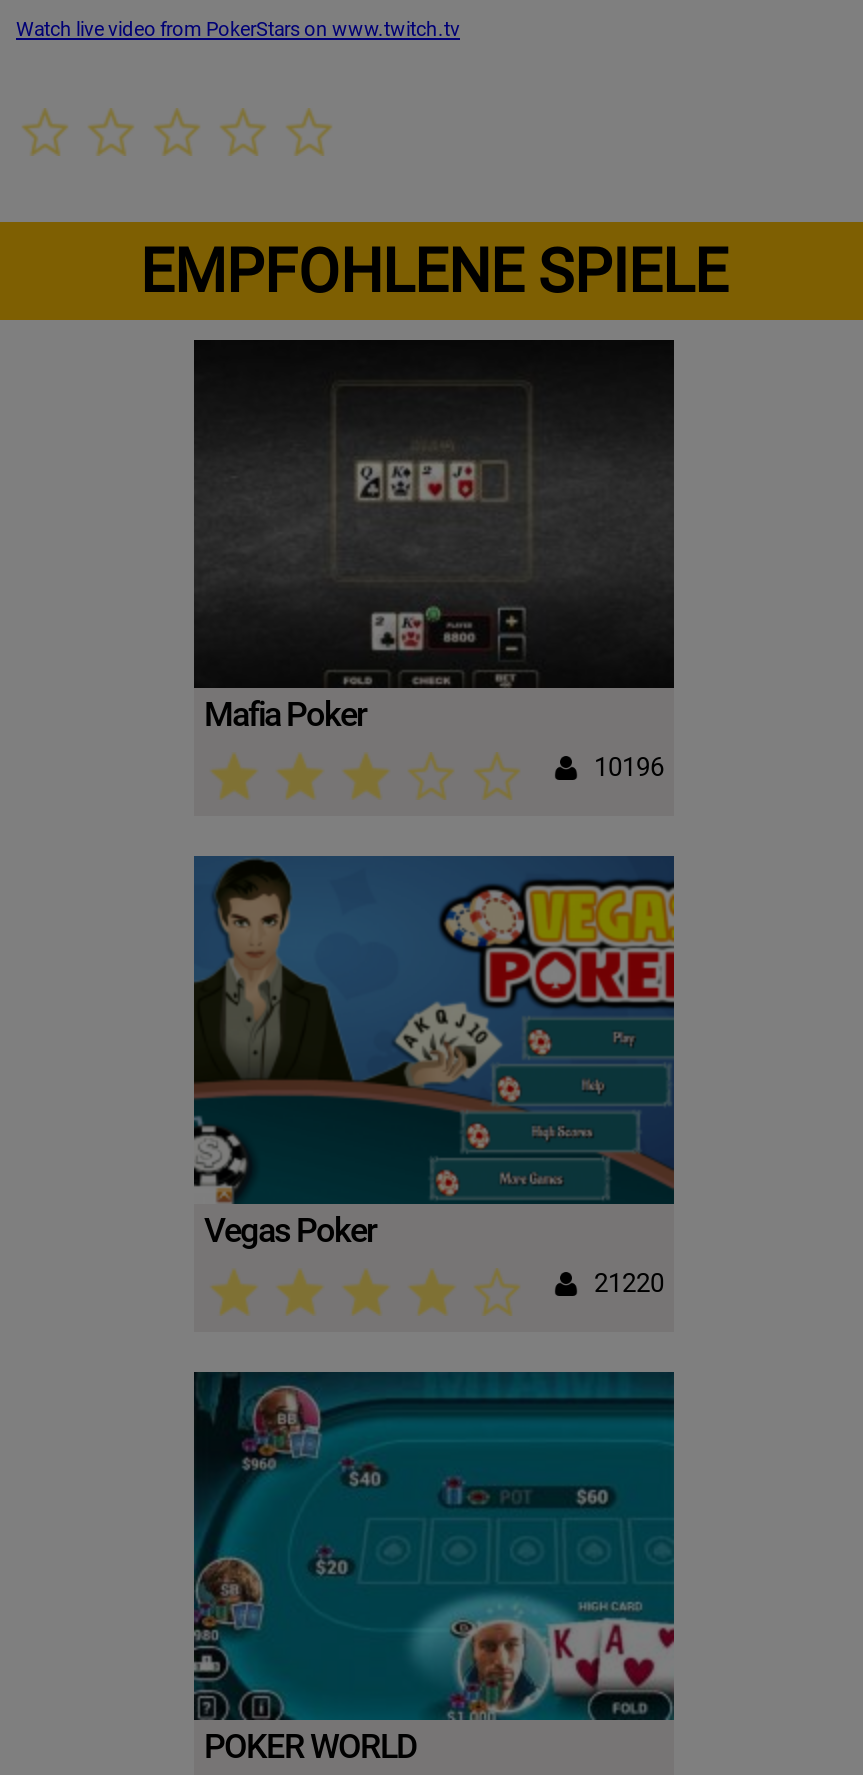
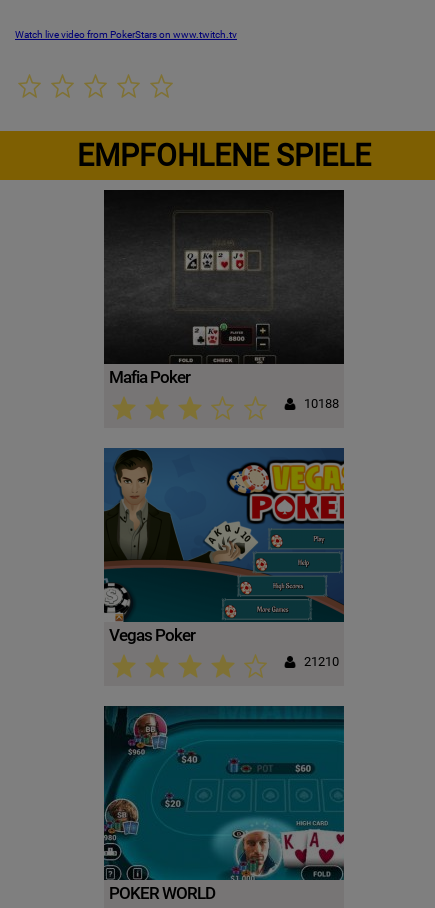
[594,752,664,782] 10196 -> [304,396,339,411] 10188
[594,1268,664,1298] 21220 -> [304,654,339,669] 21210

